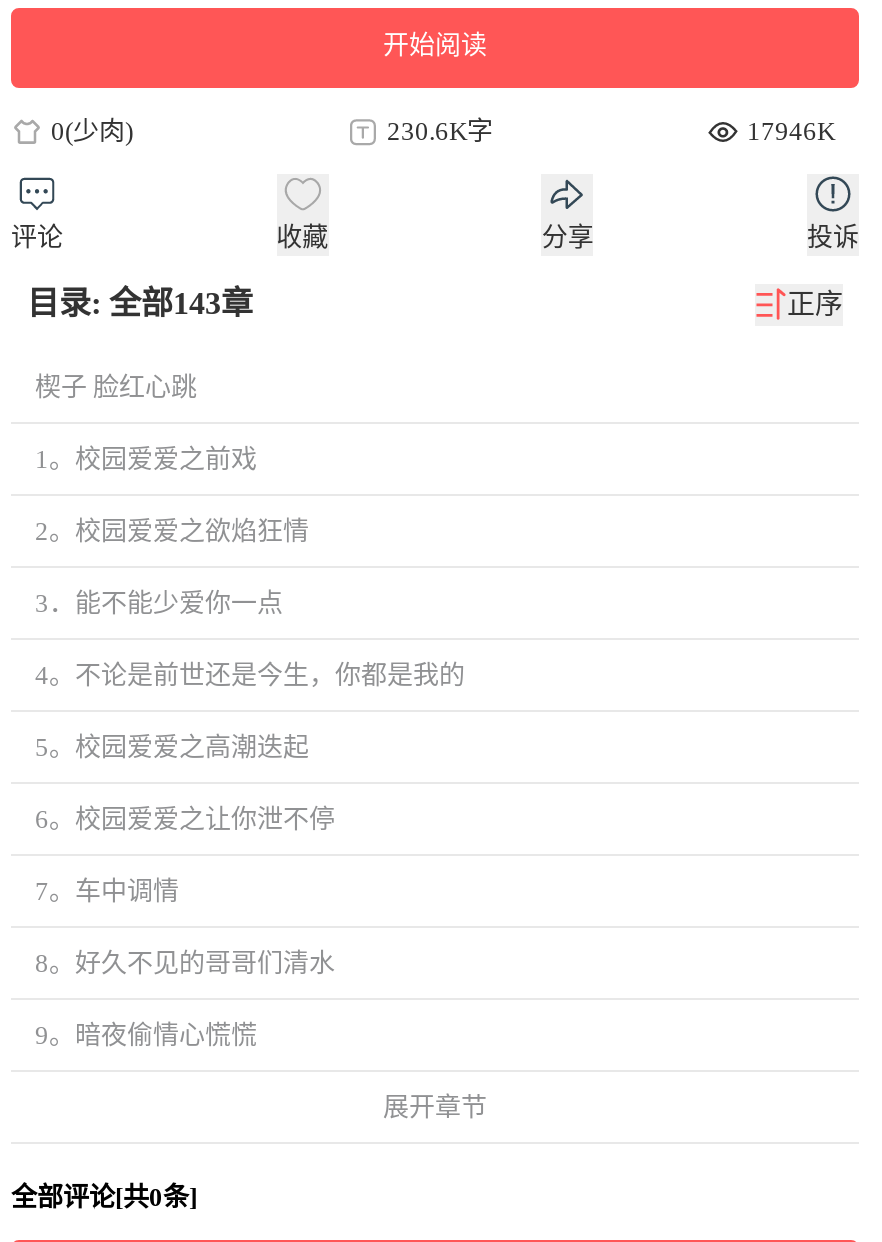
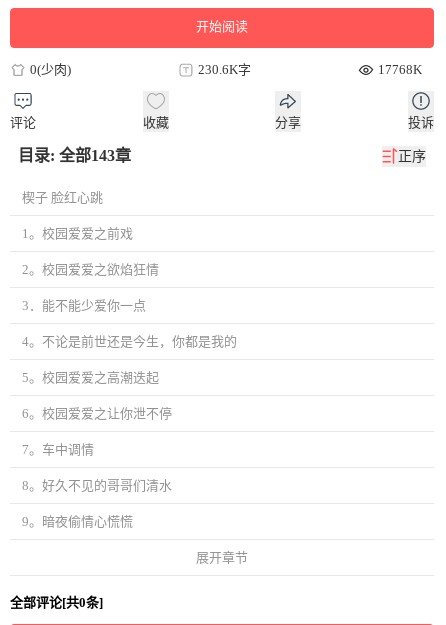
[747,116,835,146] 17946K -> [378,62,422,77] 17768K

